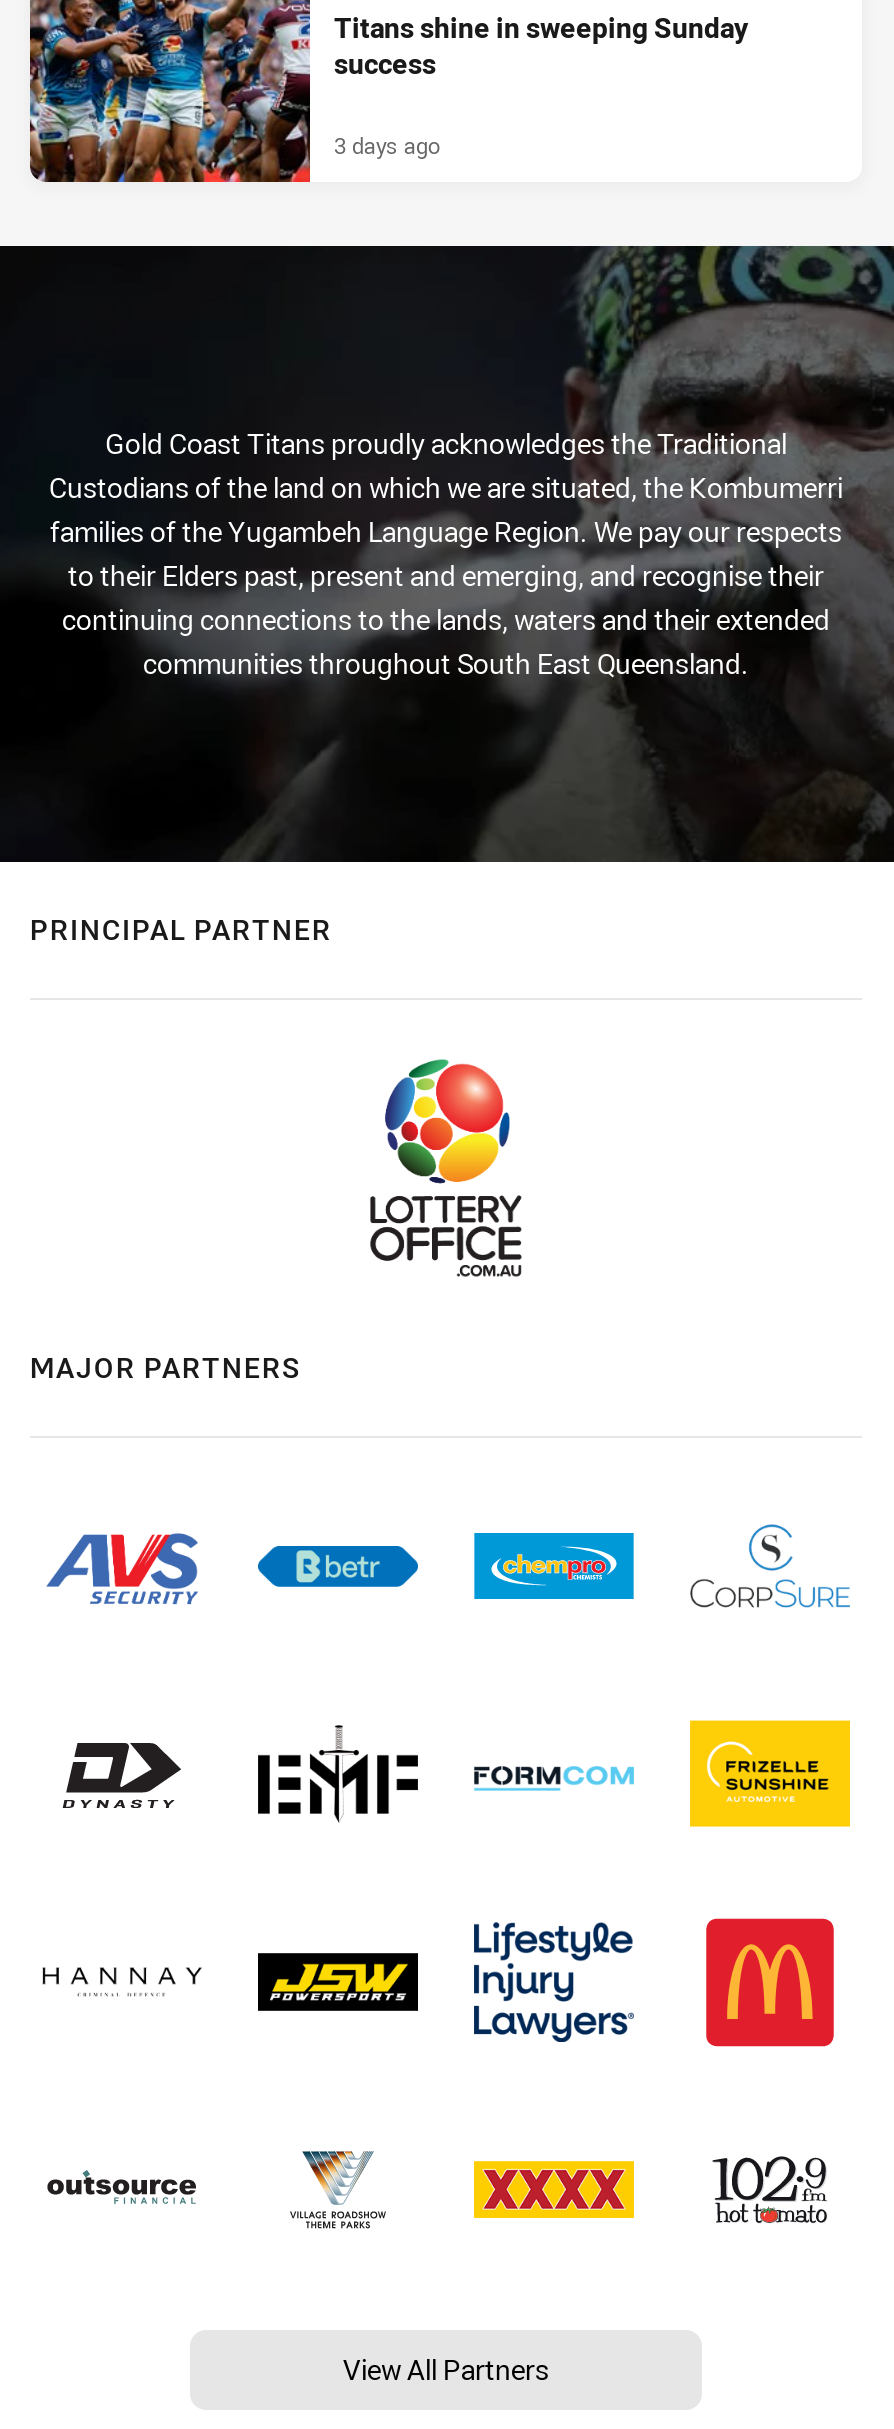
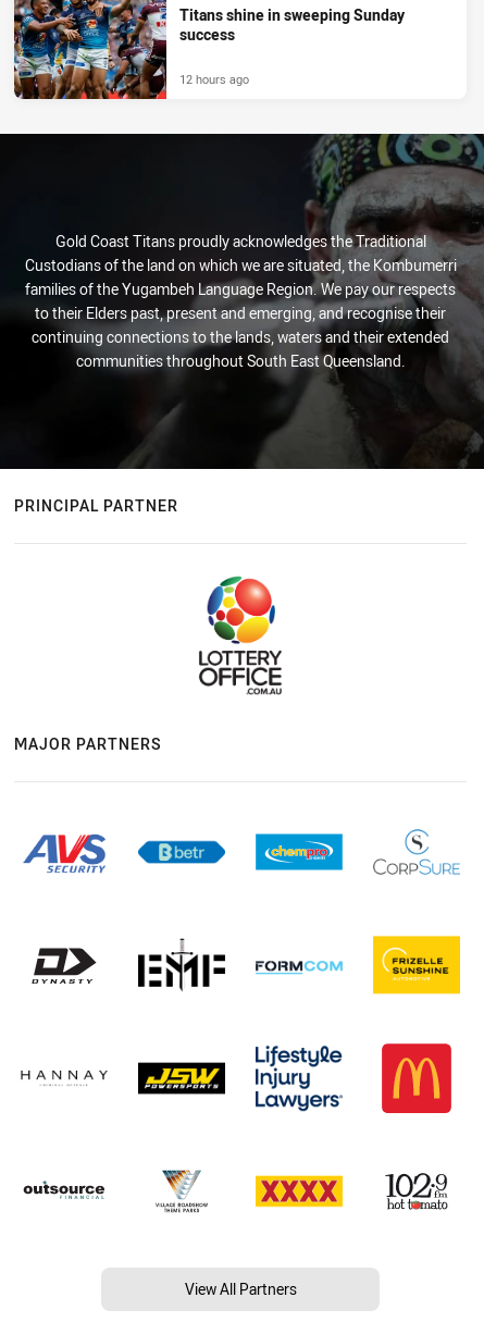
[334,130,440,160] 3 days ago -> [179,71,249,87] 12 hours ago

